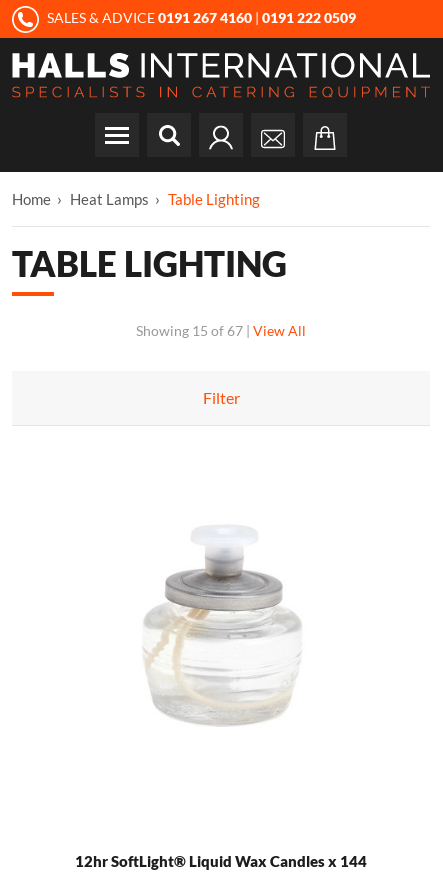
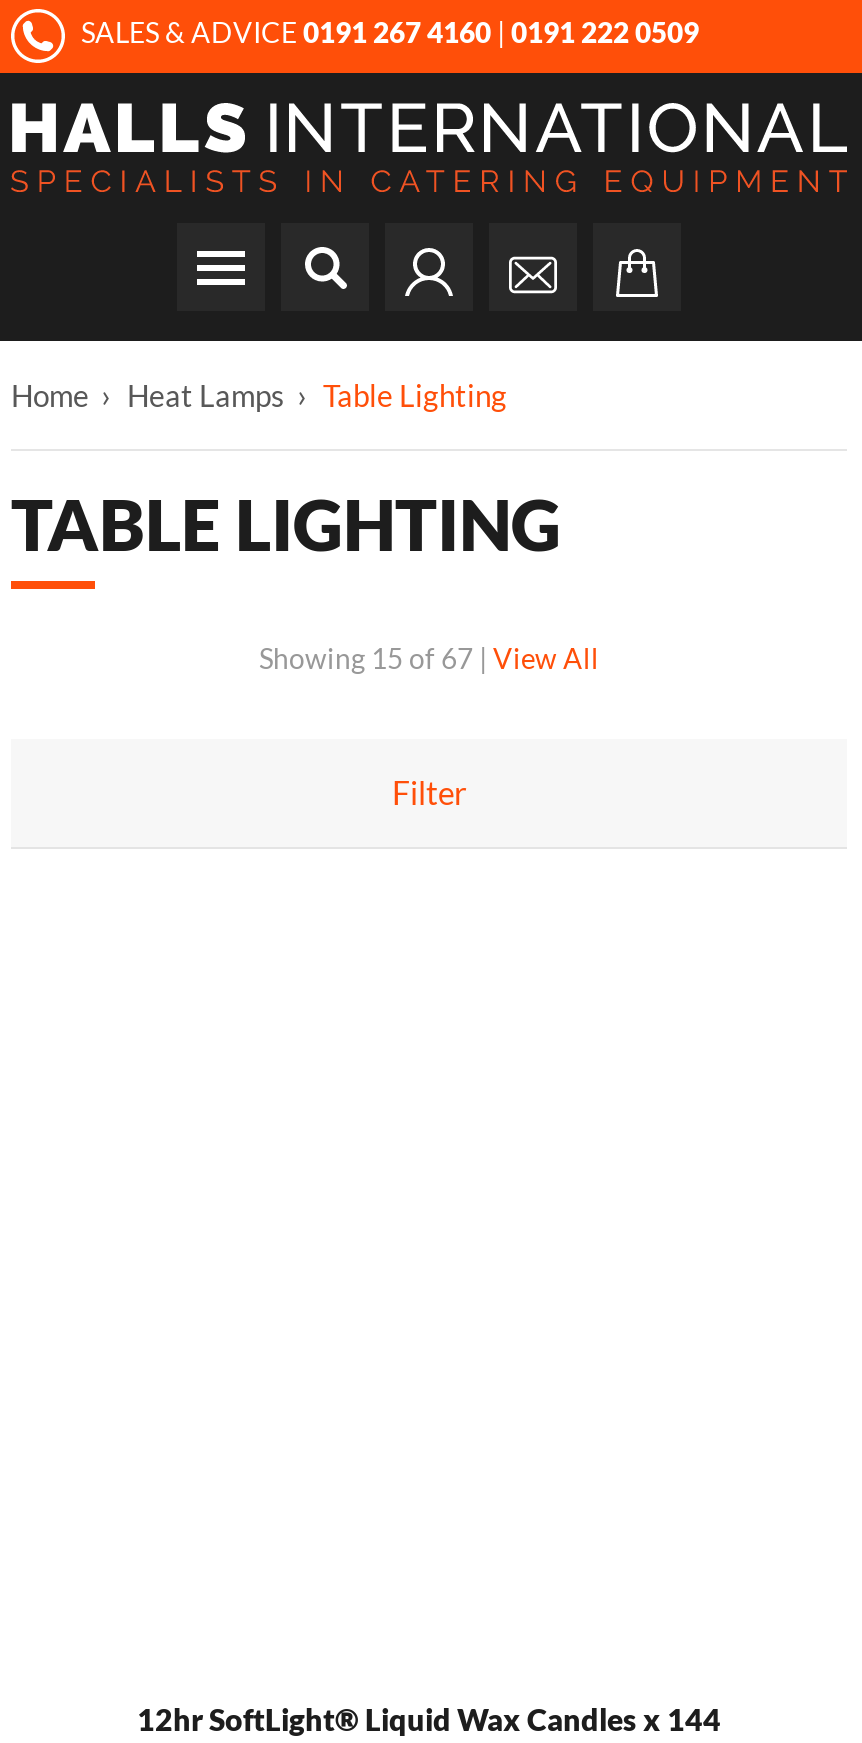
[144,547,301,726] [image] -> none

